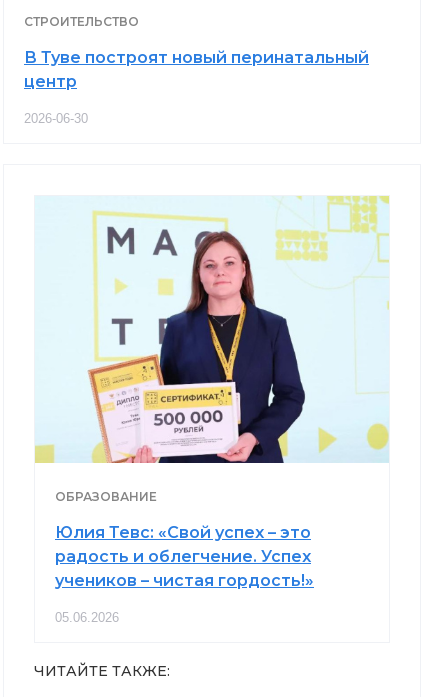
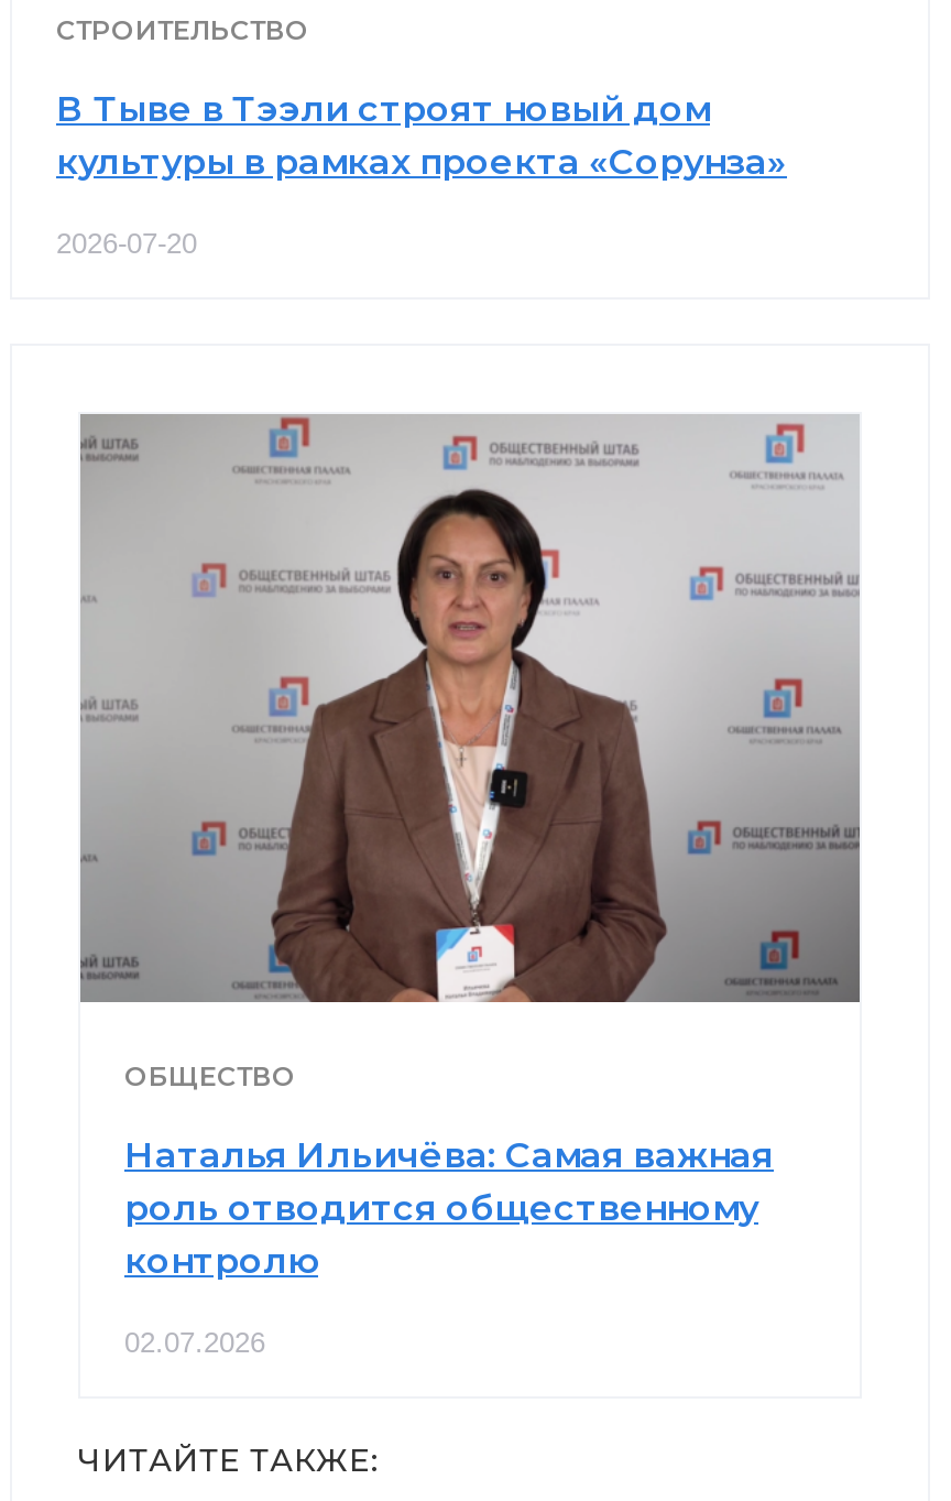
[24,48,369,91] В Туве построят новый перинатальный | центр -> [56,89,787,183] В Тыве в Тээли строят новый дом | культуры в рамках проекта «Сорунза»
[24,111,88,126] 2026-06-30 -> [56,227,197,260] 2026-07-20
[34,196,389,504] [image] | ОБРАЗОВАНИЕ -> [78,412,862,1092] [image] | ОБЩЕСТВО
[55,523,314,590] Юлия Тевс: «Свой успех – это | радость и облегчение. Успех | учеников – чистая гордость!» -> [124,1134,774,1282] Наталья Ильичёва: Самая важная | роль отводится общественному | контролю
[55,610,119,625] 05.06.2026 -> [124,1326,265,1359] 02.07.2026

